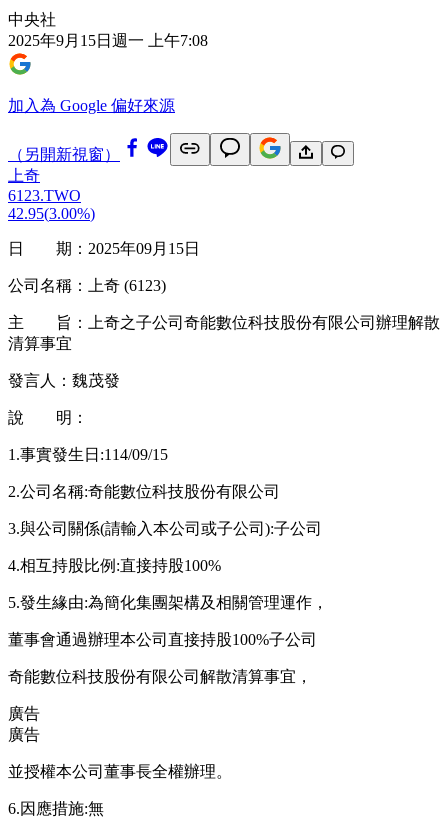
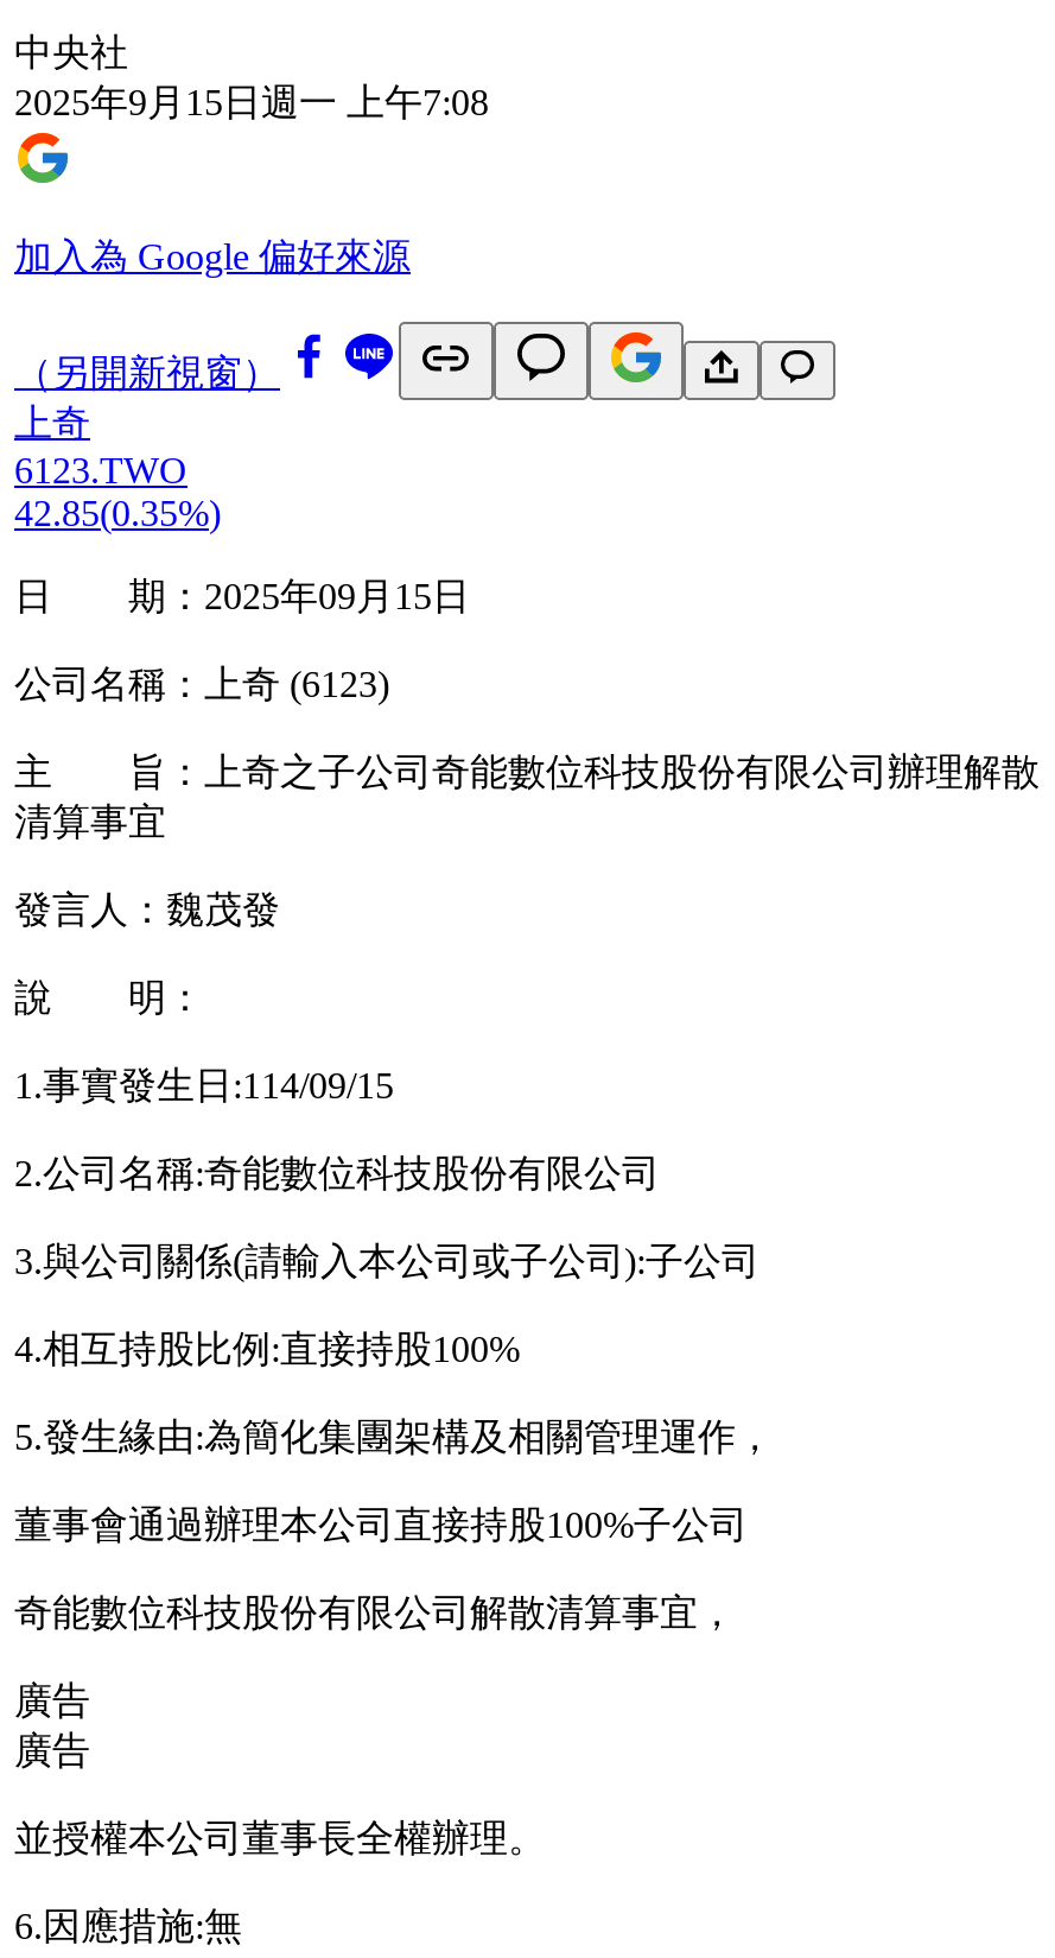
[8,205,95,222] 42.95(3.00%) -> [14,494,221,534] 42.85(0.35%)

